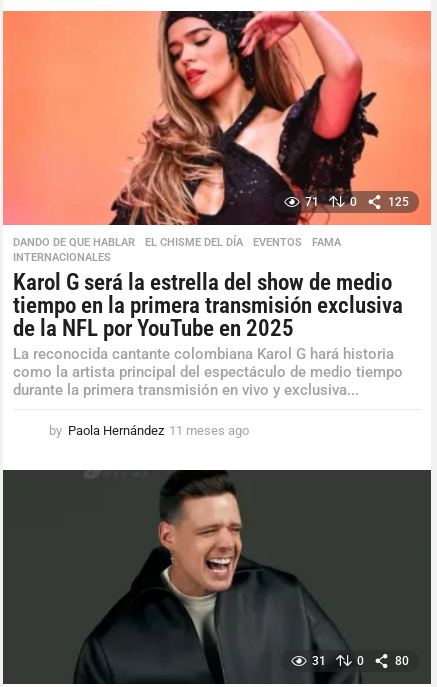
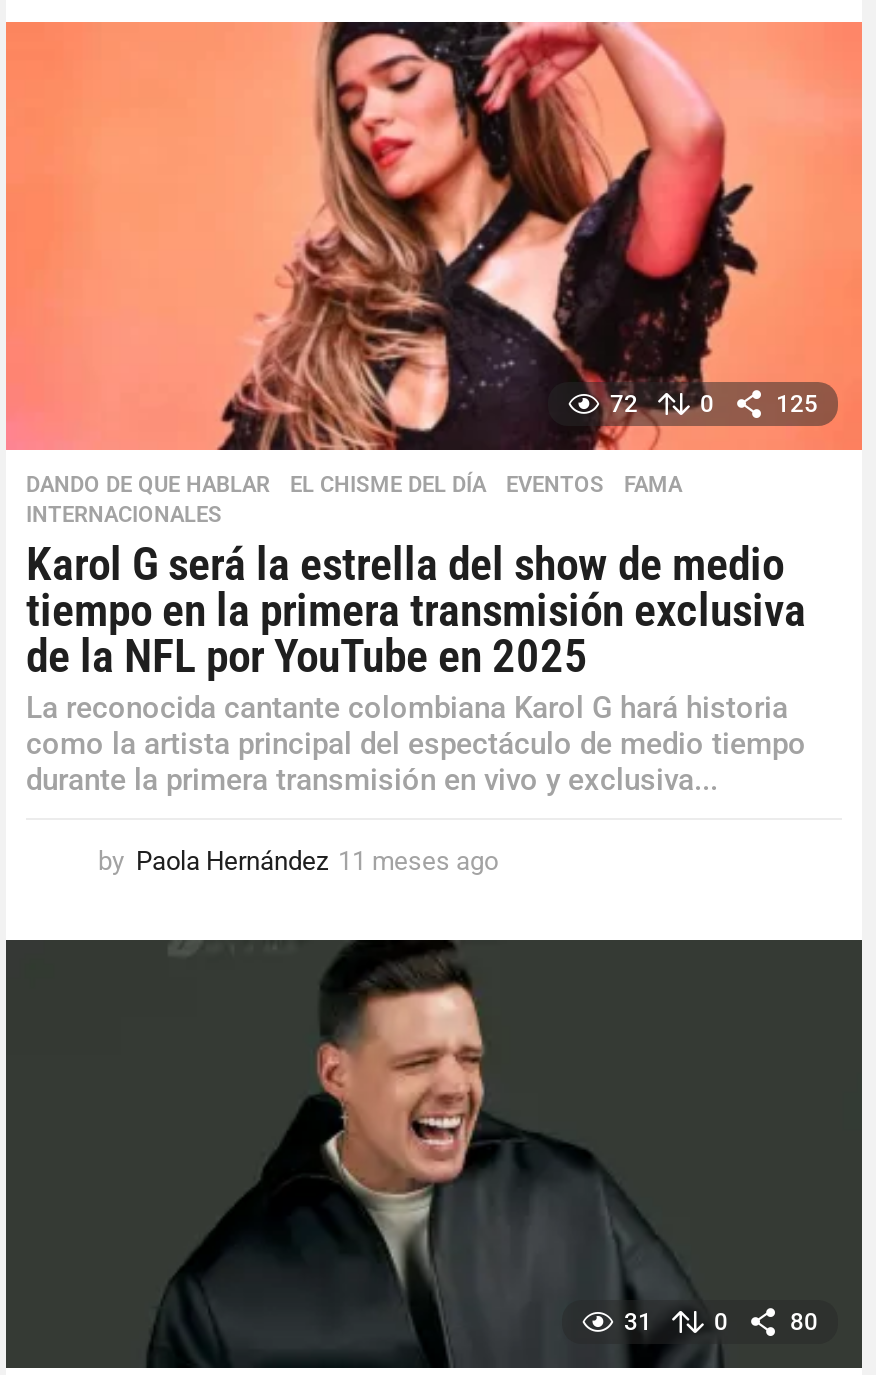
[305,195,319,209] 71 -> [610,390,638,418] 72

